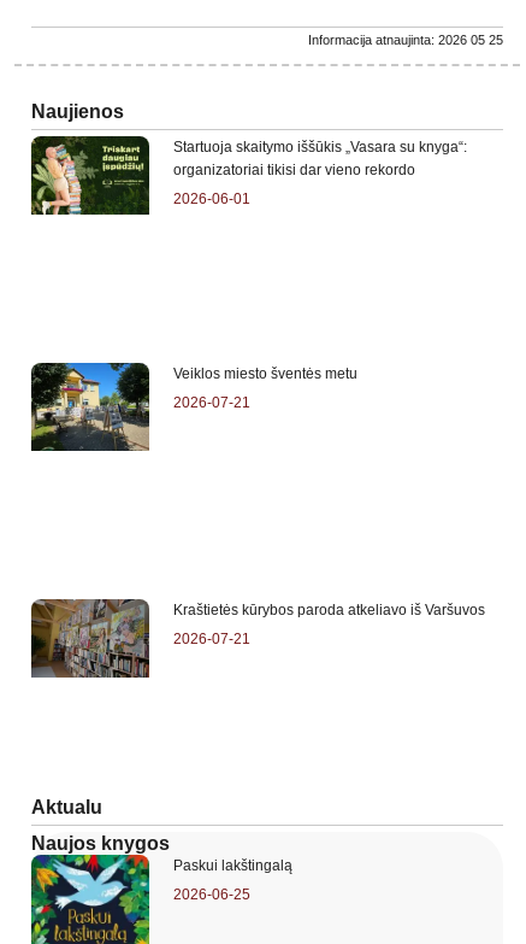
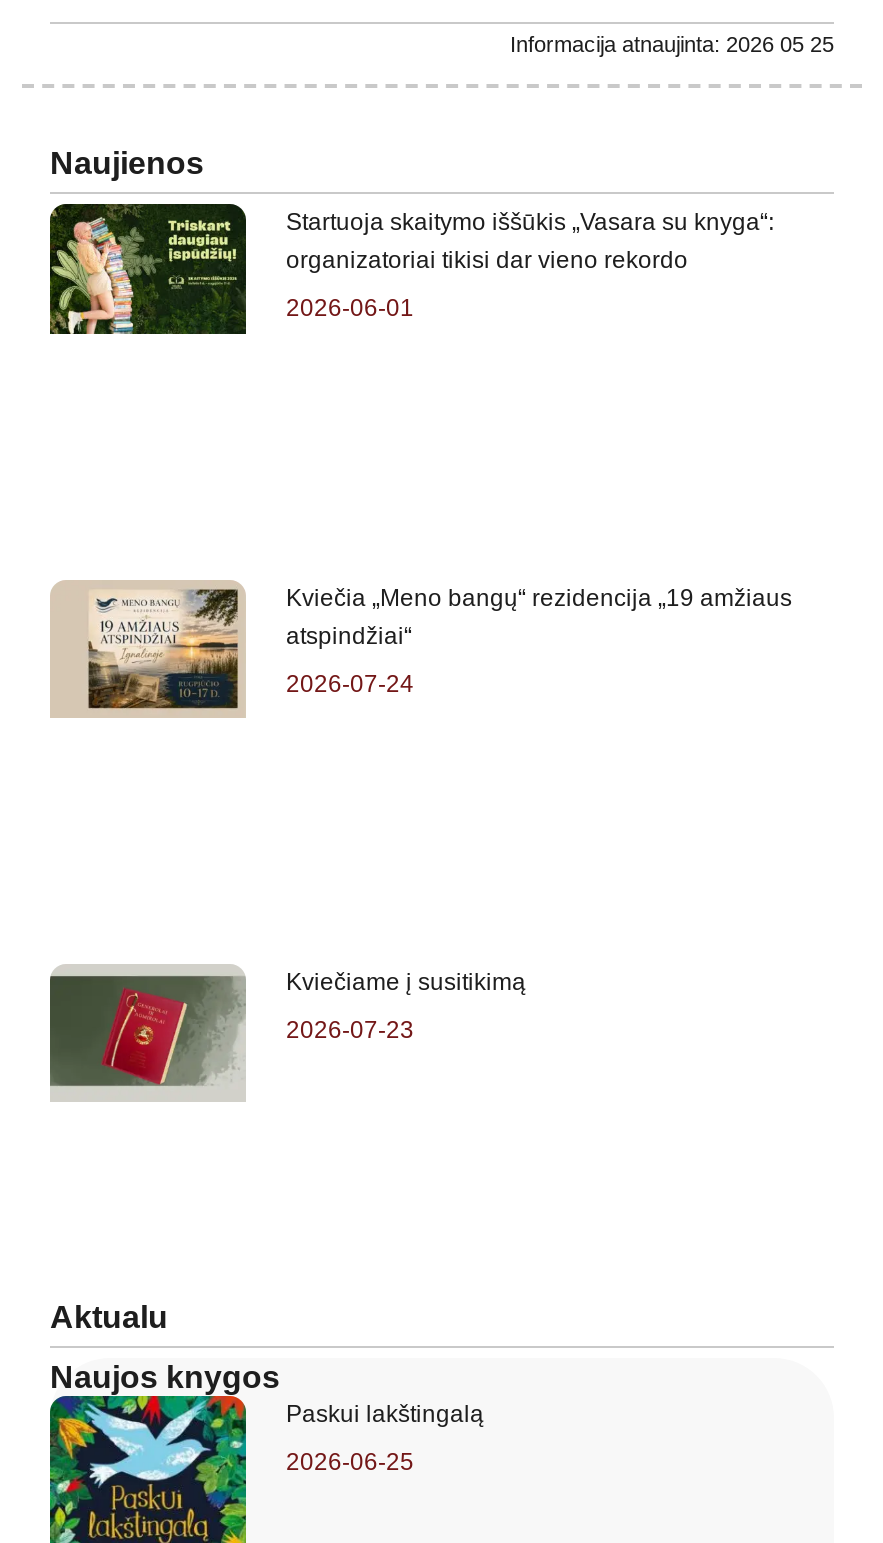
[30,362,357,452] [image] | Veiklos miesto šventės metu -> [50,580,792,724] [image] | Kviečia „Meno bangų“ rezidencija „19 amžiaus | atspindžiai“
[173,394,250,411] 2026-07-21 -> [286,669,414,697] 2026-07-24
[31,597,485,679] [image] | Kraštietės kūrybos paroda atkeliavo iš Varšuvos -> [50,964,526,1100] [image] | Kviečiame į susitikimą
[173,631,250,648] 2026-07-21 -> [286,1016,414,1044] 2026-07-23

